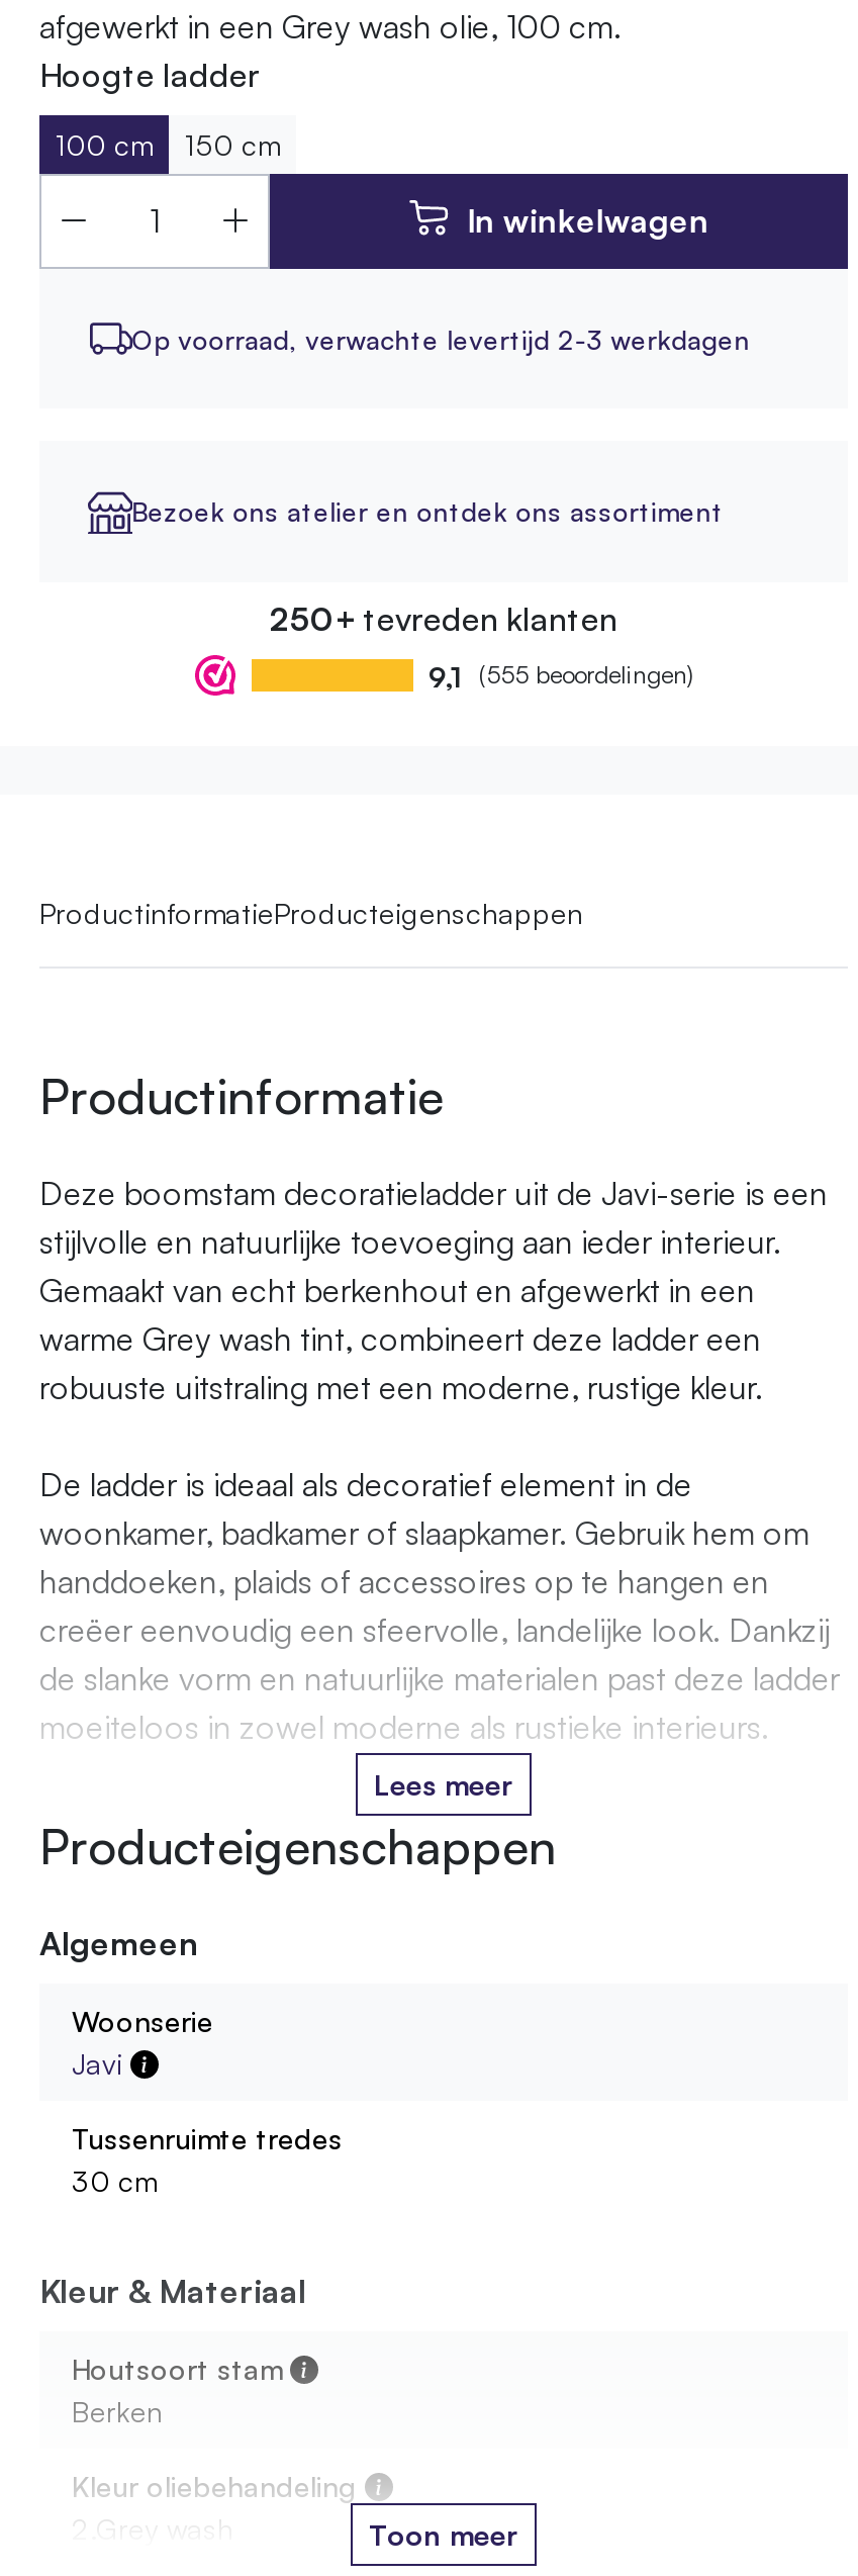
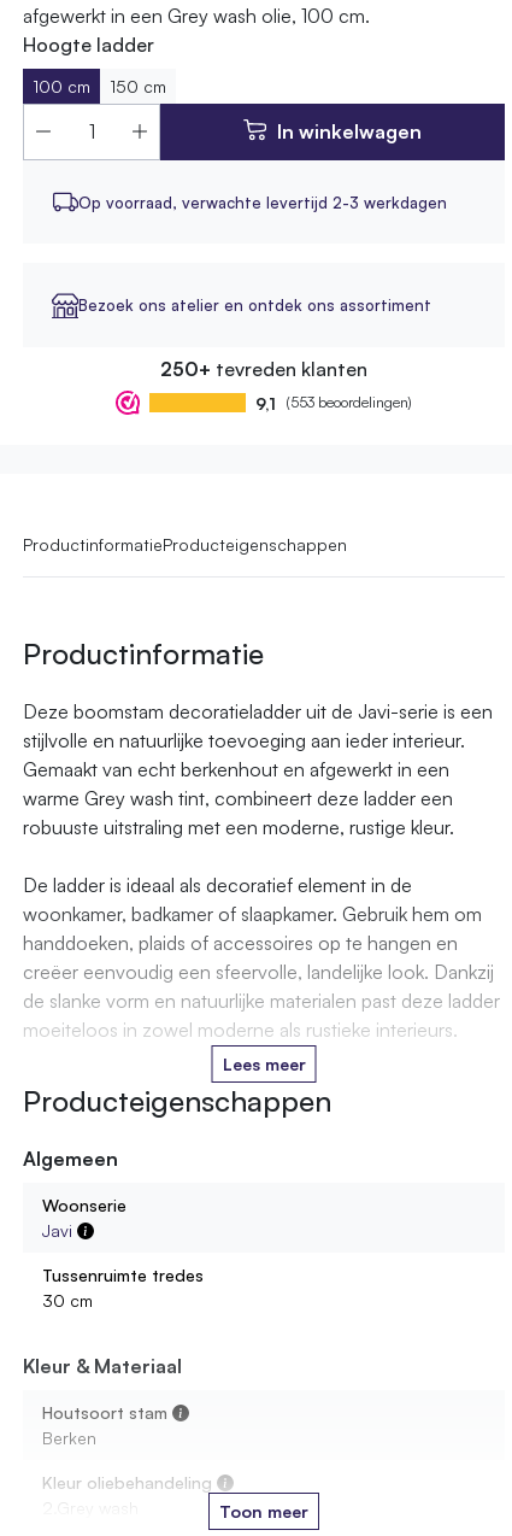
[428,659,693,694] 9,1 (555 beoordelingen) -> [255,393,412,414] 9,1 (553 beoordelingen)

